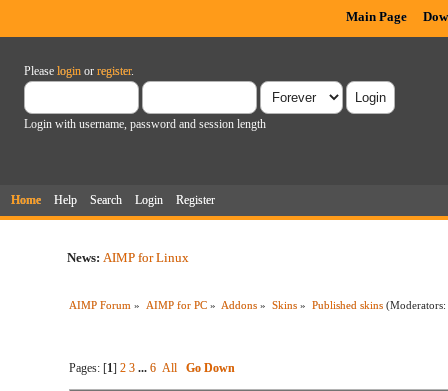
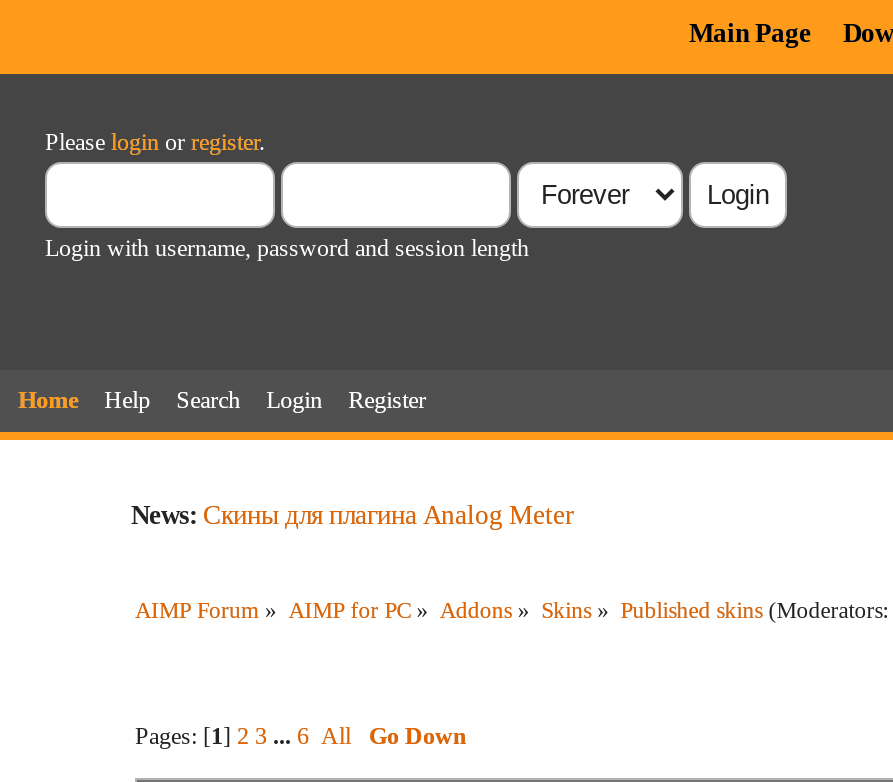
[67,250,189,265] News: AIMP for Linux -> [131,500,573,530] News: Скины для плагина Analog Meter

